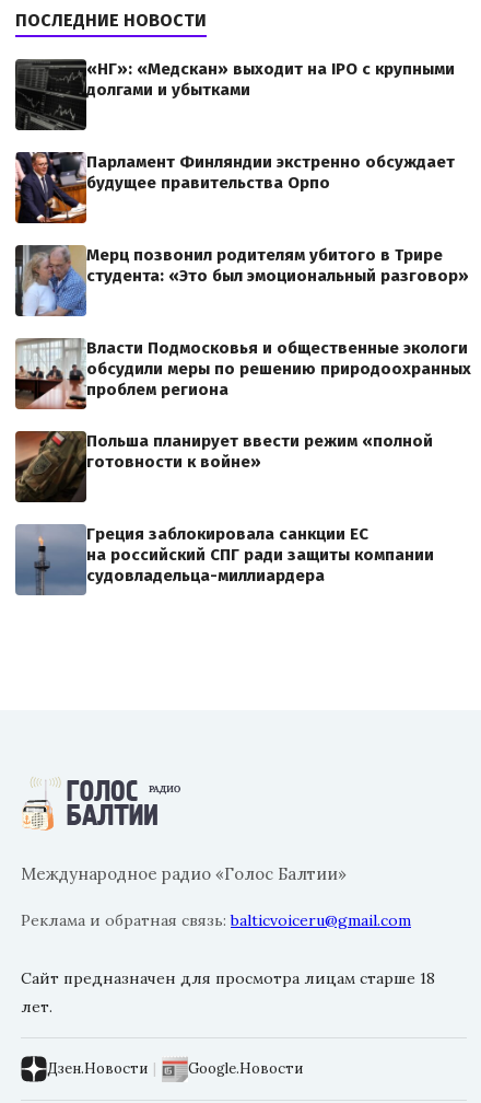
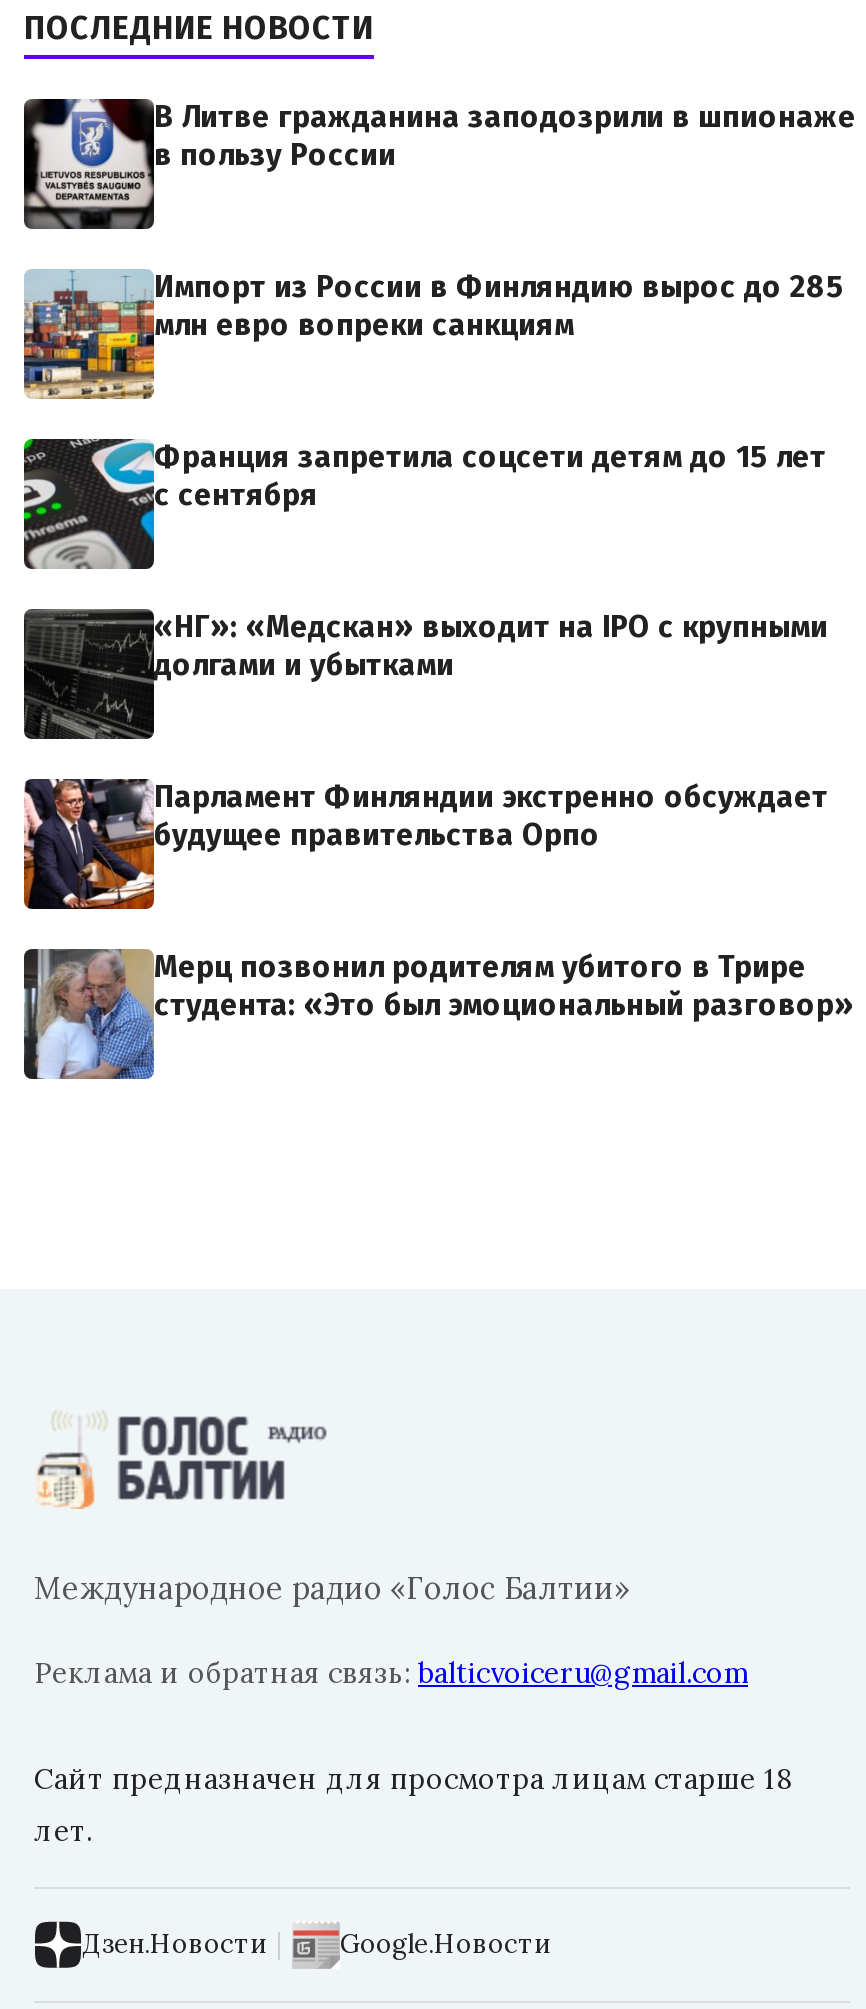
none -> [22,269,844,401] [image] | Импорт из России в Финляндию вырос до 285 | млн евро вопреки санкциям
none -> [22,439,826,571] [image] | Франция запретила соцсети детям до 15 лет | с сентября
none -> [24,97,856,229] [image] | В Литве гражданина заподозрили в шпионаже | в пользу России
moved [14,59,469,286] -> [22,609,854,1024]: [image] | «НГ»: «Медскан» выходит на IPO с крупными | долгами и убытками | Парламент Финляндии экстренно обсуждает | будущее правительства Орпо | Мерц позвонил родителям убитого в Трире | студента: «Это был эмоциональный разговор»
[14,338,471,472] [image] | Власти Подмосковья и общественные экологи | обсудили меры по решению природоохранных | проблем региона | Польша планирует ввести режим «полной | готовности к войне» -> none
[15,431,434,586] [image] | Греция заблокировала санкции ЕС | на российский СПГ ради защиты компании | судовладельца-миллиардера -> none
[14,524,75,595] [image] -> none

